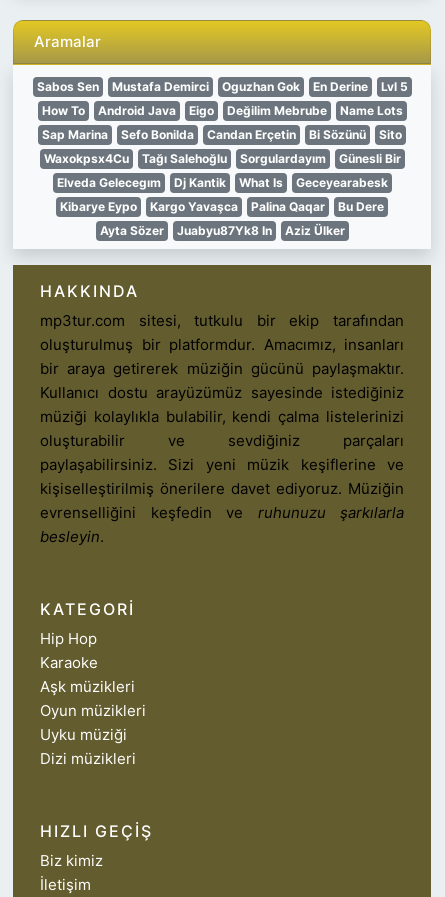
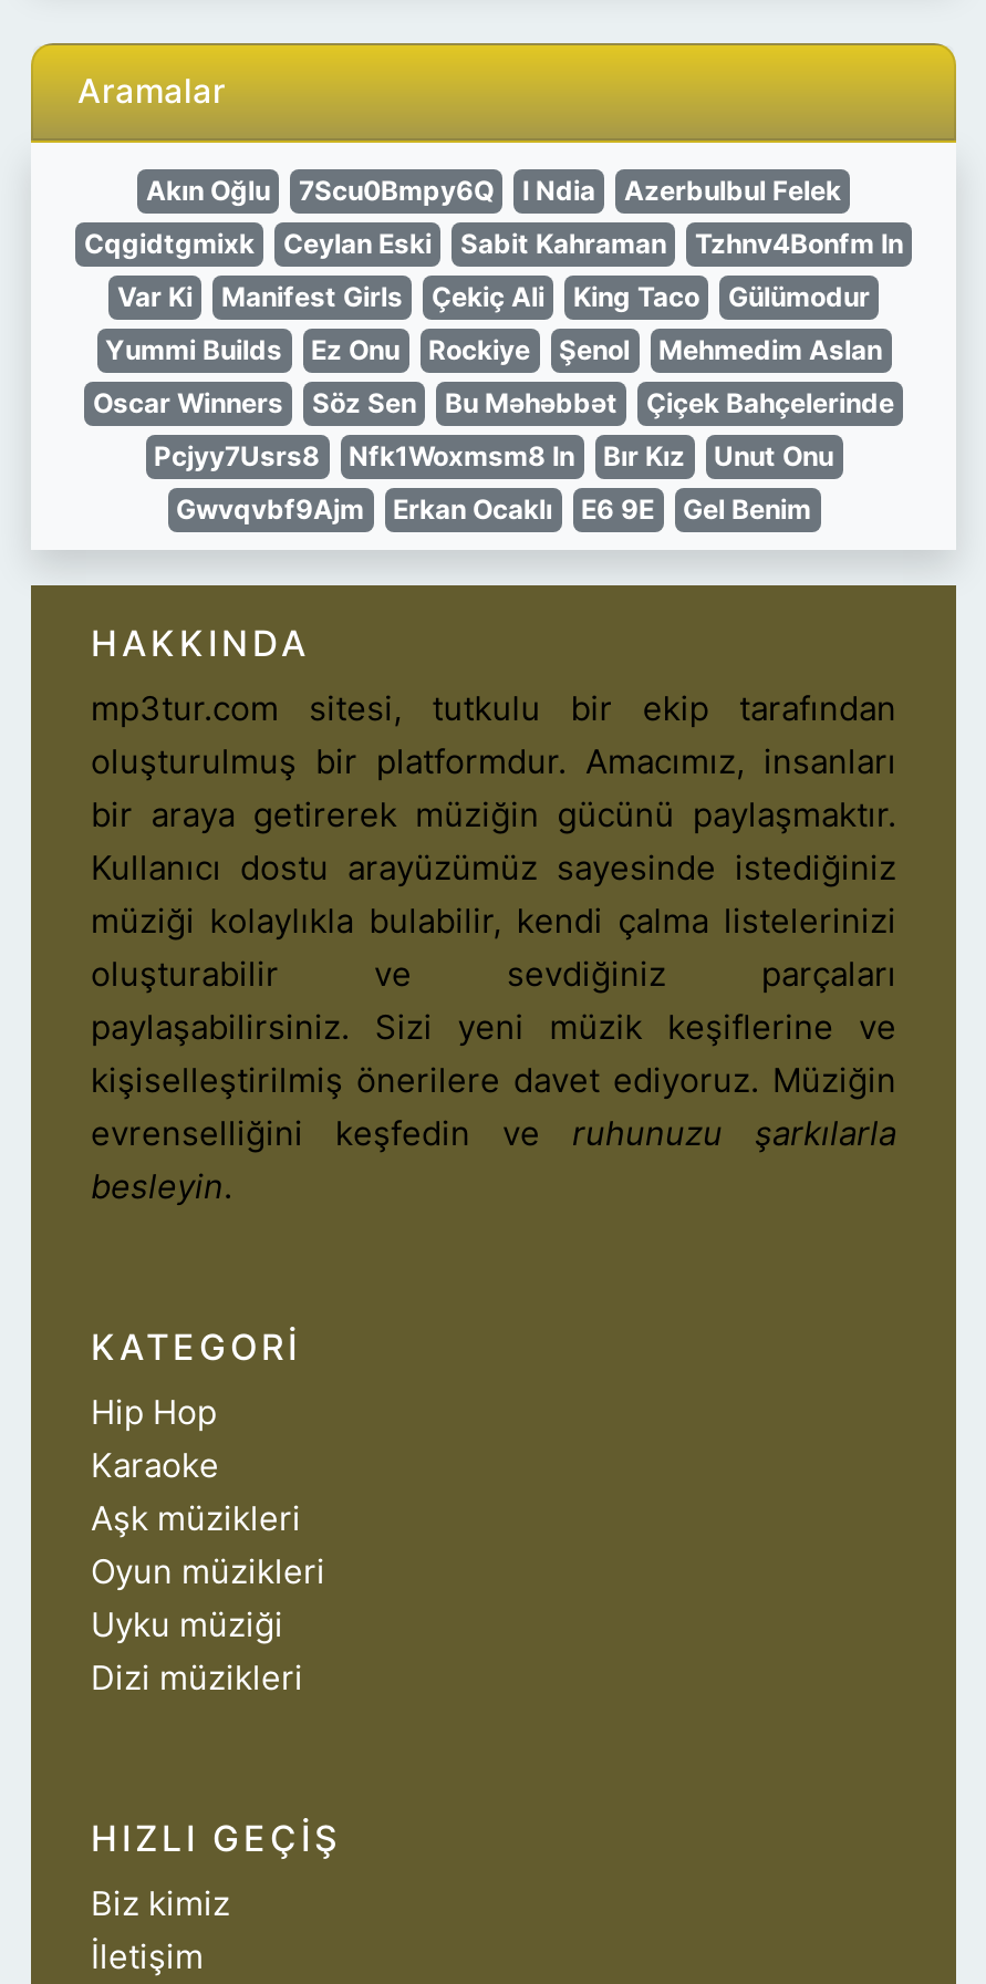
[36,79,407,94] Sabos Sen | Mustafa Demirci | Oguzhan Gok | En Derine | Lvl 5 -> [146,174,841,207] Akın Oğlu | 7Scu0Bmpy6Q | I Ndia | Azerbulbul Felek
[41,103,402,118] How To | Android Java | Eigo | Değilim Mebrube | Name Lots -> [84,227,903,260] Cqgidtgmixk | Ceylan Eski | Sabit Kahraman | Tzhnv4Bonfm In
[42,127,402,142] Sap Marina | Sefo Bonilda | Candan Erçetin | Bi Sözünü | Sito -> [117,280,870,313] Var Ki | Manifest Girls | Çekiç Ali | King Taco | Gülümodur
[43,151,400,166] Waxokpsx4Cu | Tağı Salehoğlu | Sorgulardayım | Günesli Bir -> [105,333,882,366] Yummi Builds | Ez Onu | Rockiye | Şenol | Mehmedim Aslan
[56,175,387,190] Elveda Gelecegım | Dj Kantik | What Is | Geceyearabesk -> [93,386,894,419] Oscar Winners | Söz Sen | Bu Məhəbbət | Çiçek Bahçelerinde
[60,199,384,214] Kibarye Eypo | Kargo Yavaşca | Palina Qaqar | Bu Dere -> [154,439,833,472] Pcjyy7Usrs8 | Nfk1Woxmsm8 In | Bır Kız | Unut Onu
[99,223,344,238] Ayta Sözer | Juabyu87Yk8 In | Aziz Ülker -> [176,492,811,526] Gwvqvbf9Ajm | Erkan Ocaklı | E6 9E | Gel Benim

